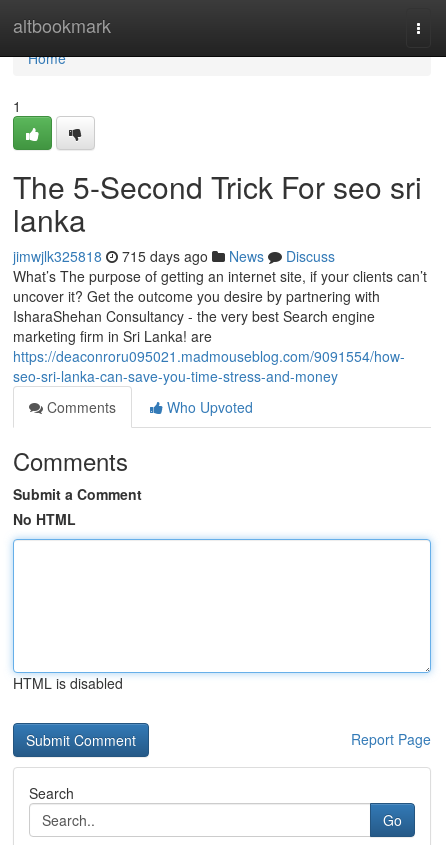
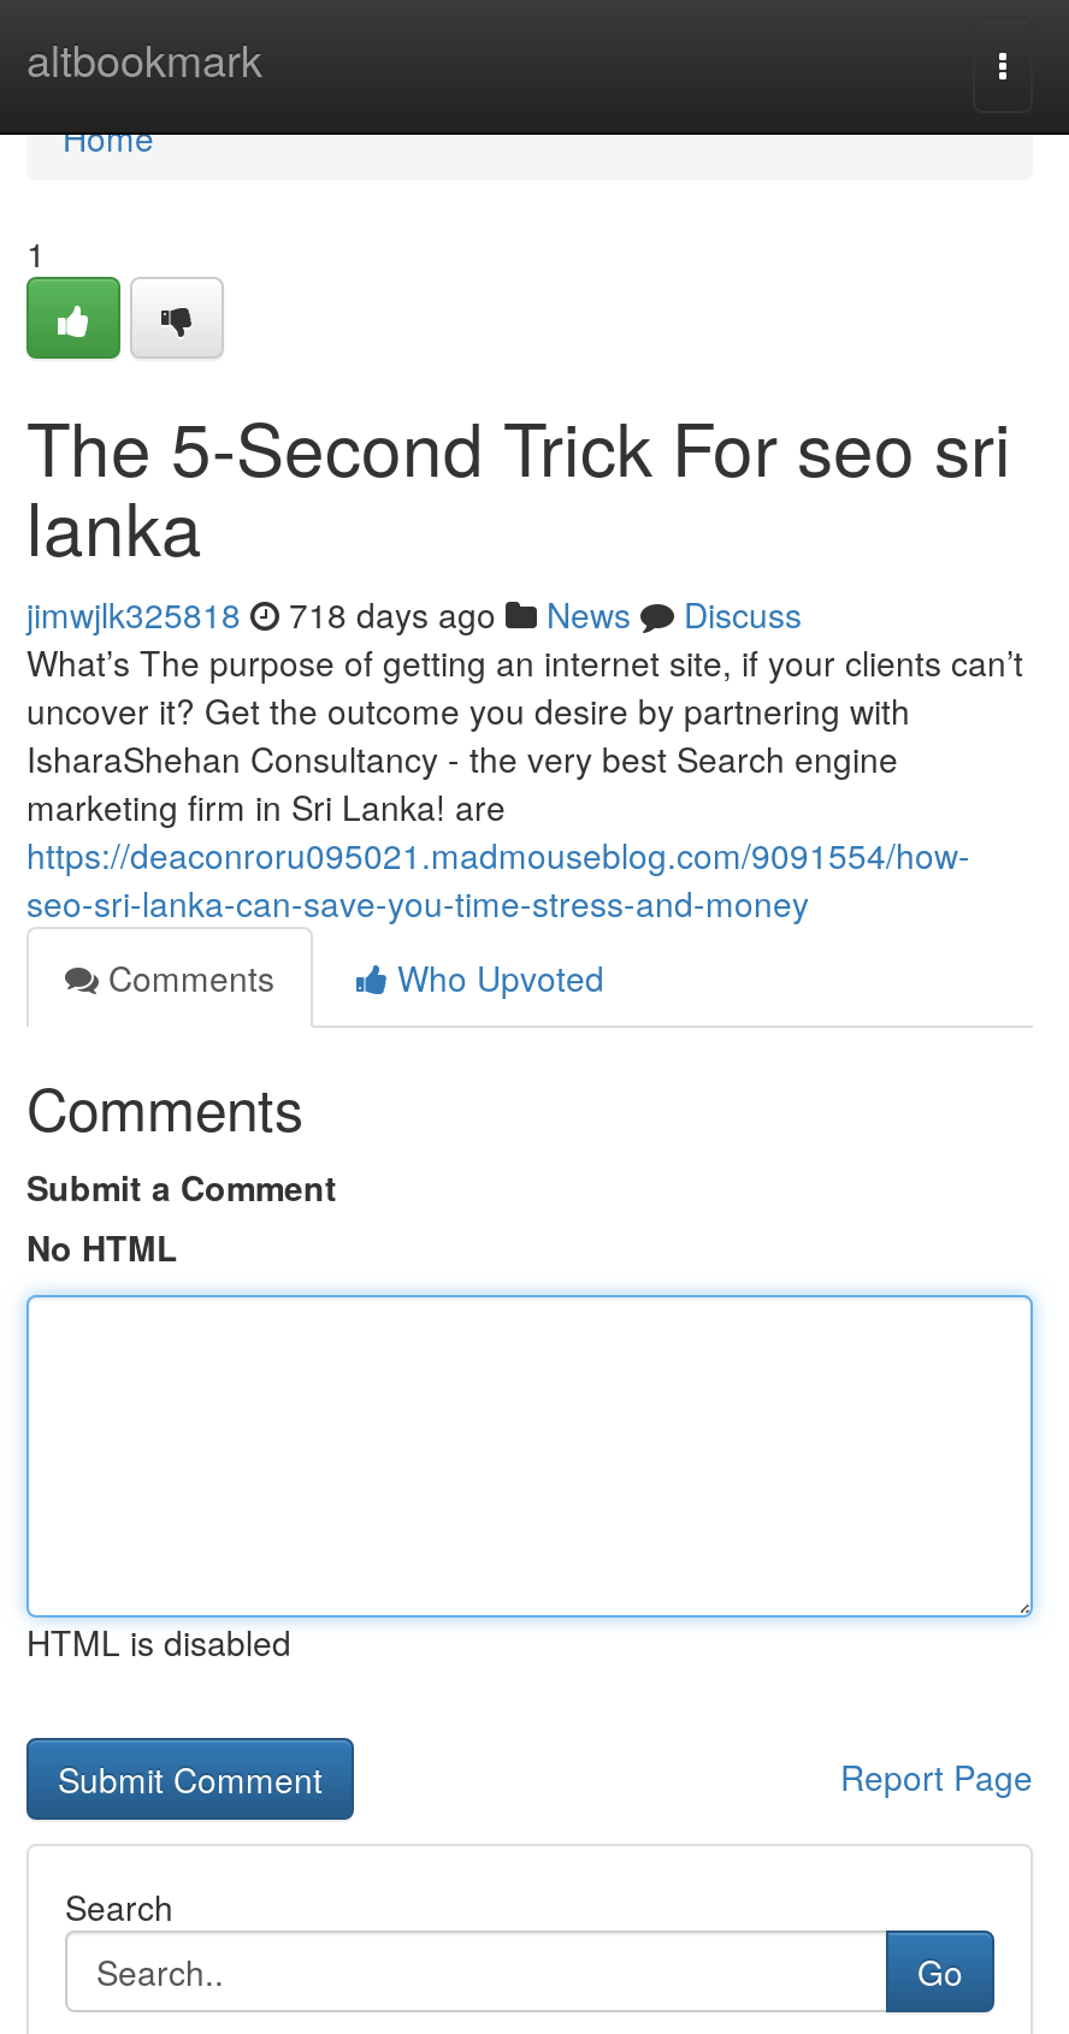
[13,246,335,266] jimwjlk325818 715 days ago News Discuss -> [26,590,802,638] jimwjlk325818 718 days ago News Discuss

